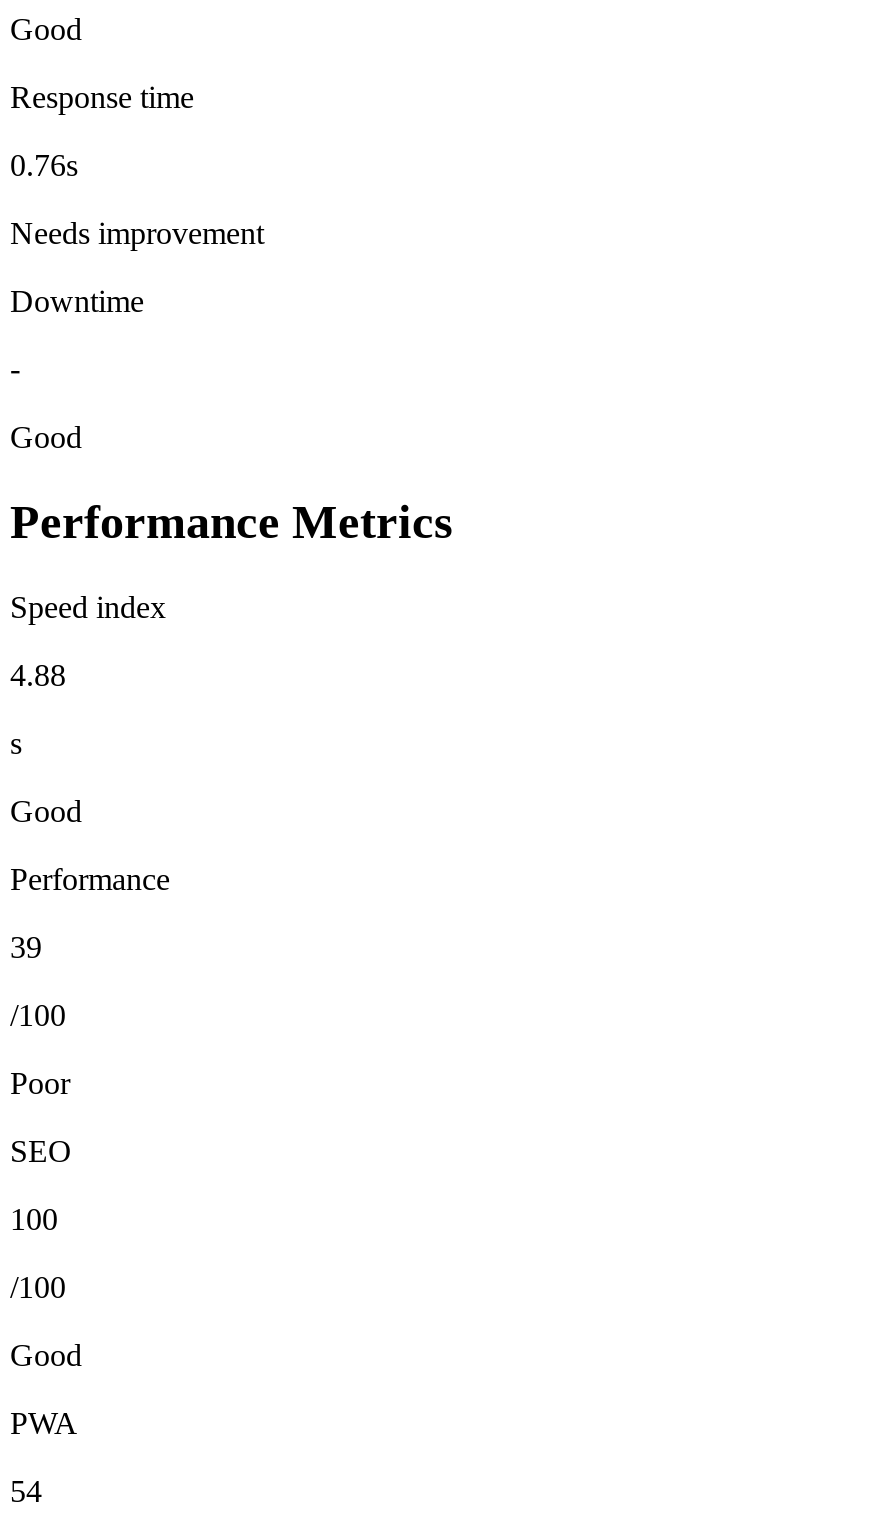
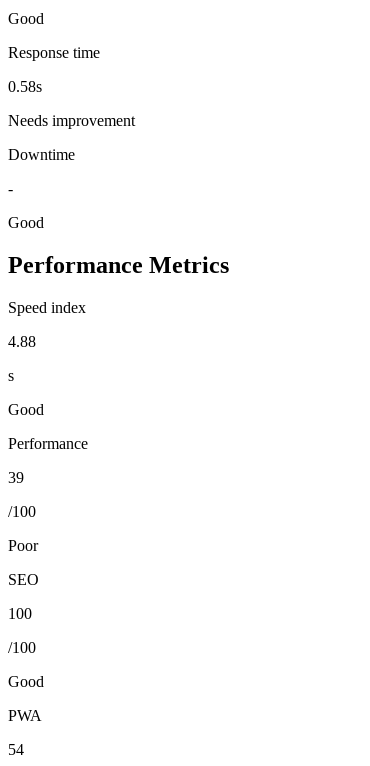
[10,147,78,181] 0.76s -> [8,78,42,95] 0.58s

